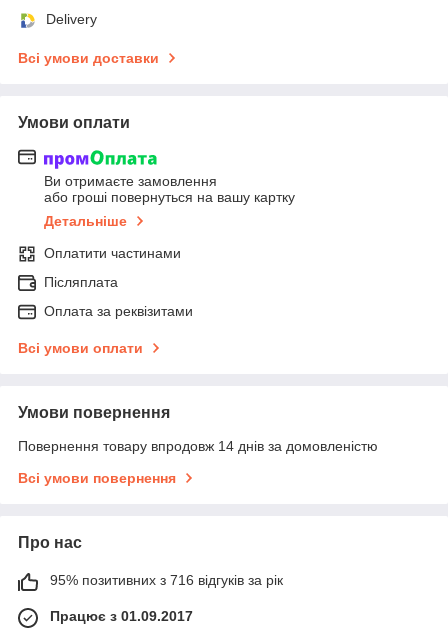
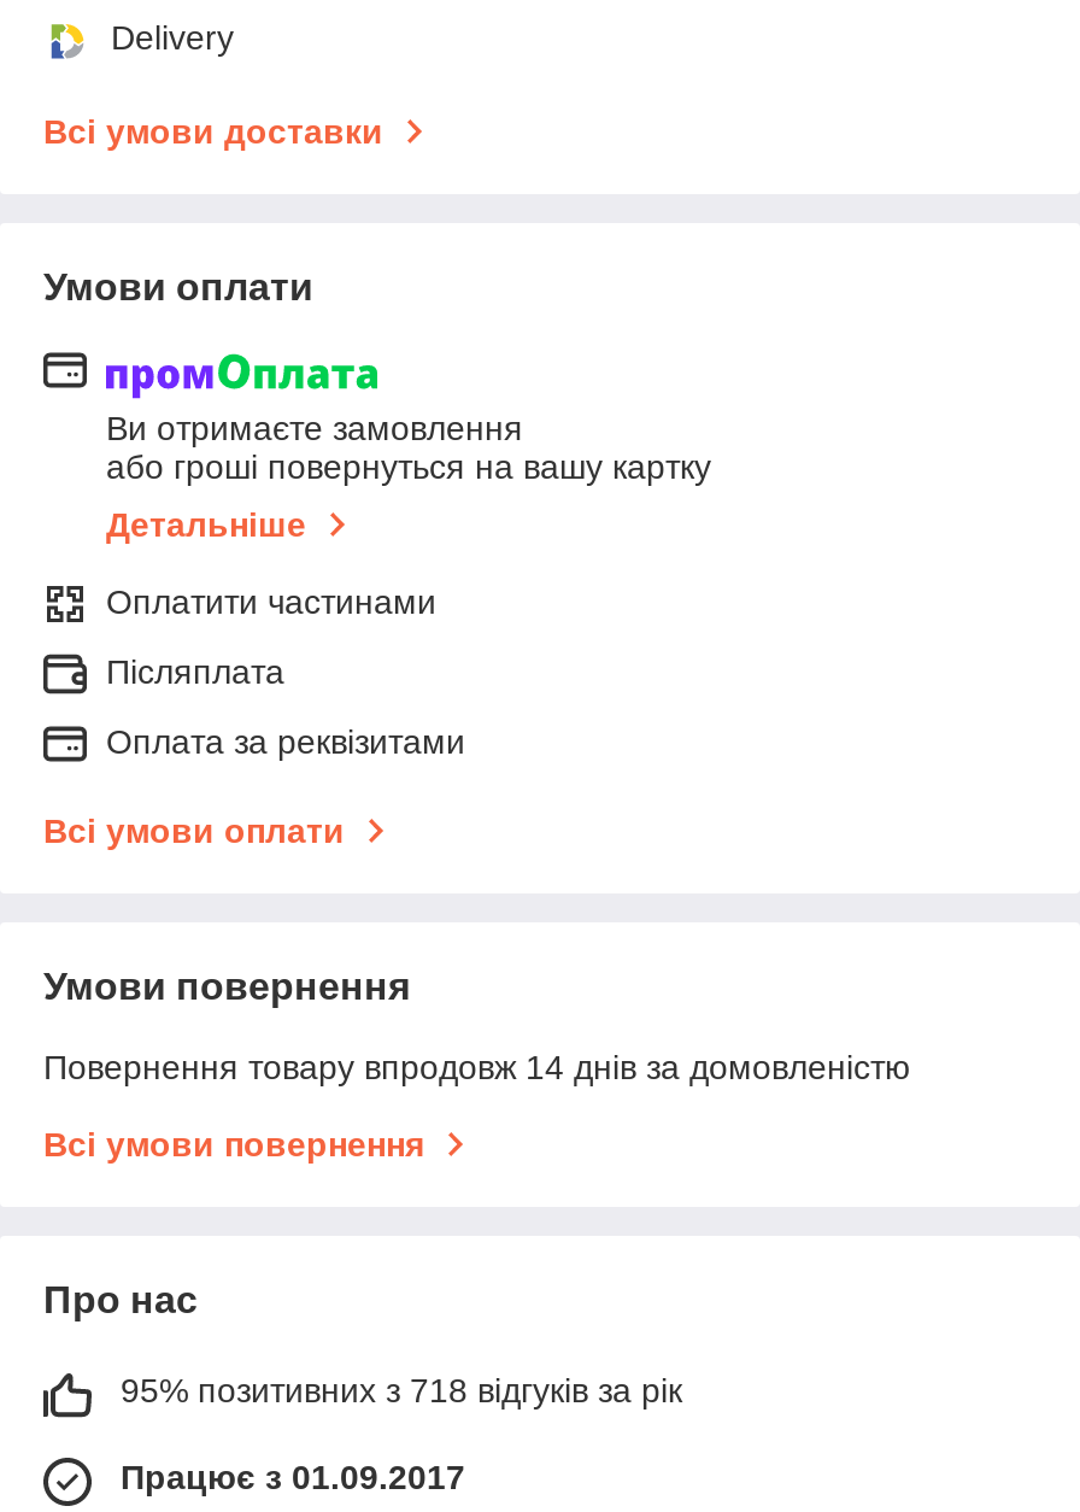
[50,571,283,587] 95% позитивних з 716 відгуків за рік -> [121,1370,682,1408] 95% позитивних з 718 відгуків за рік

